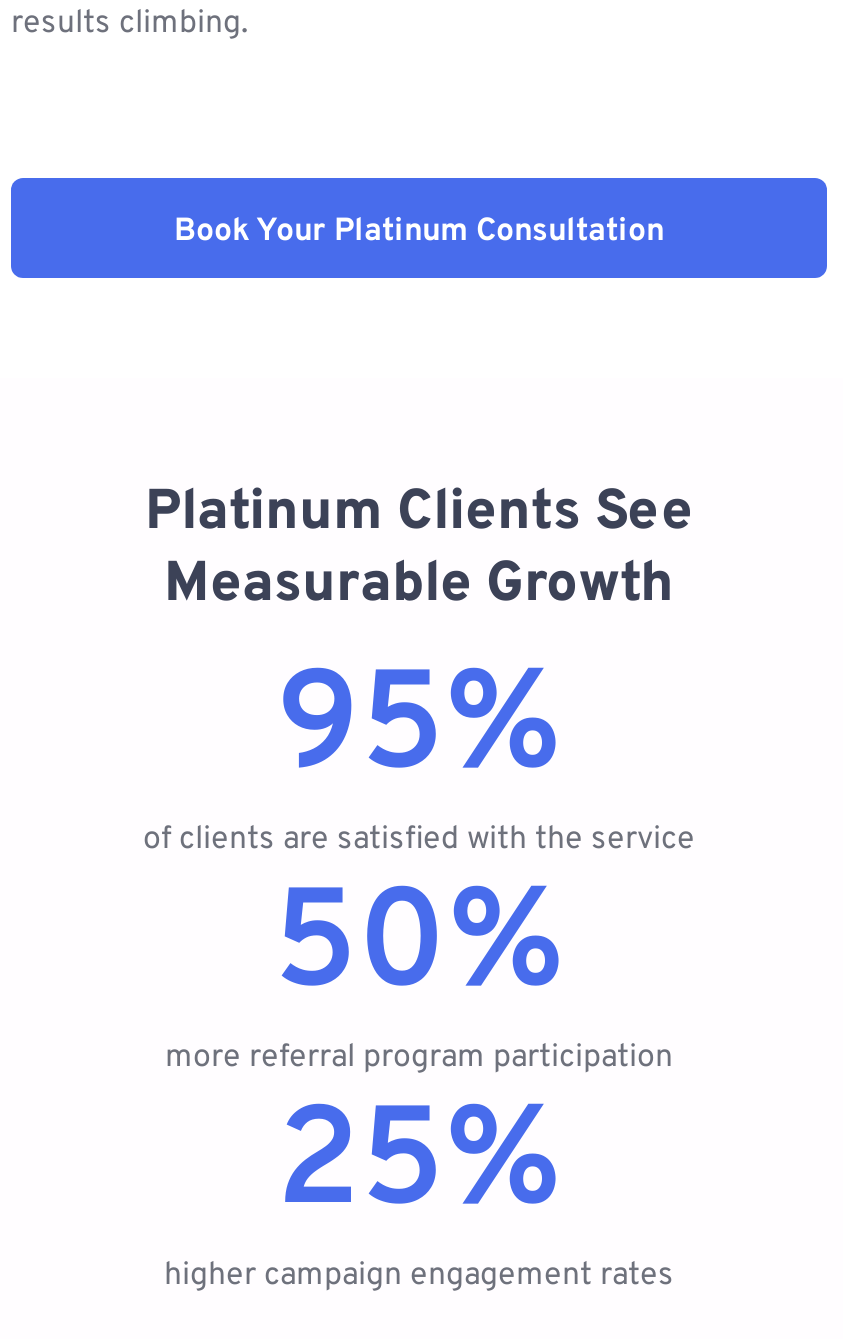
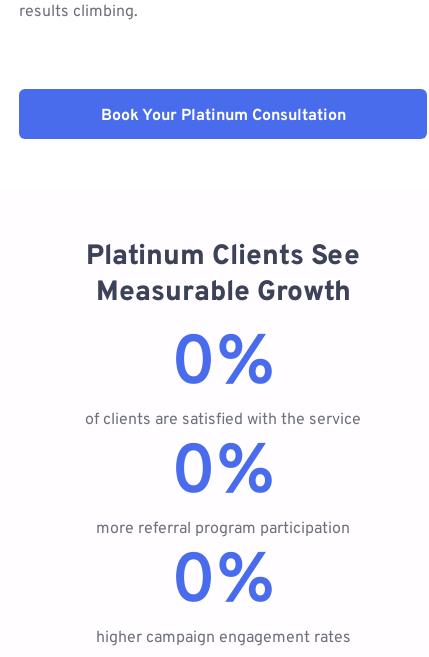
[276,643,562,817] 95% -> [171,321,275,408] 0%
[273,861,565,1035] 50% -> [171,430,275,517] 0%
[276,1079,562,1253] 25% -> [171,539,275,626] 0%

